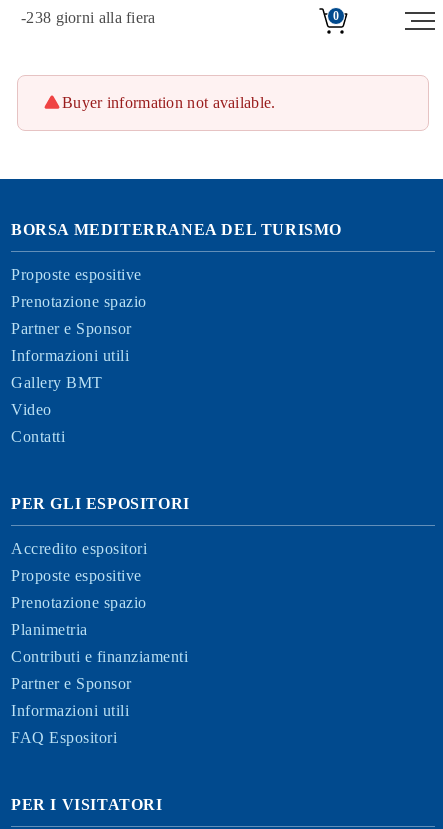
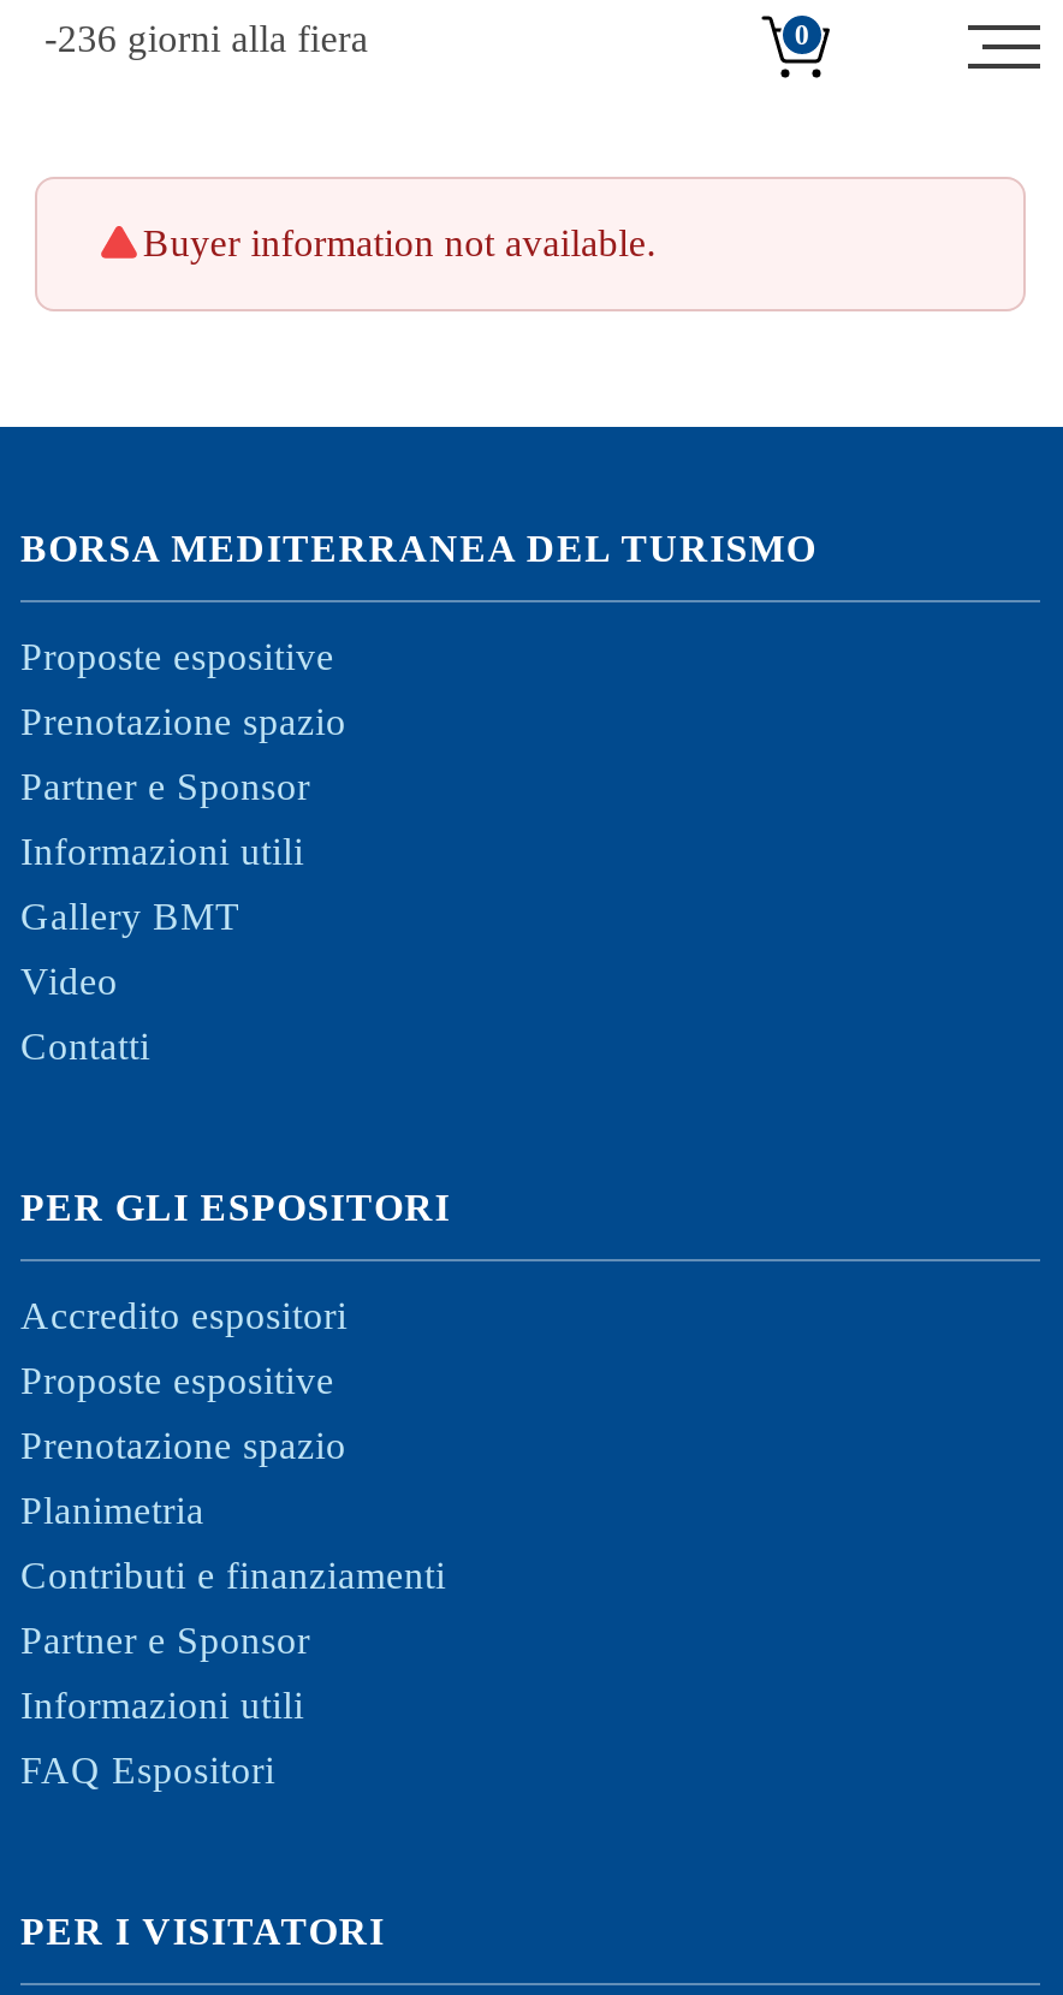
[21,9,156,26] -238 giorni alla fiera -> [44,18,368,59] -236 giorni alla fiera

